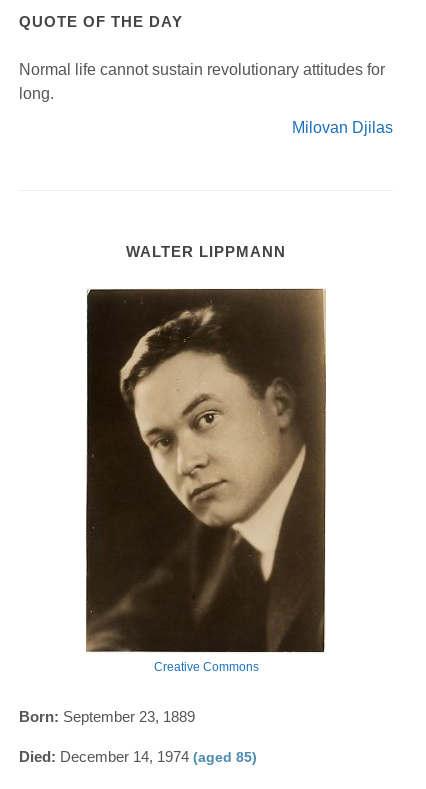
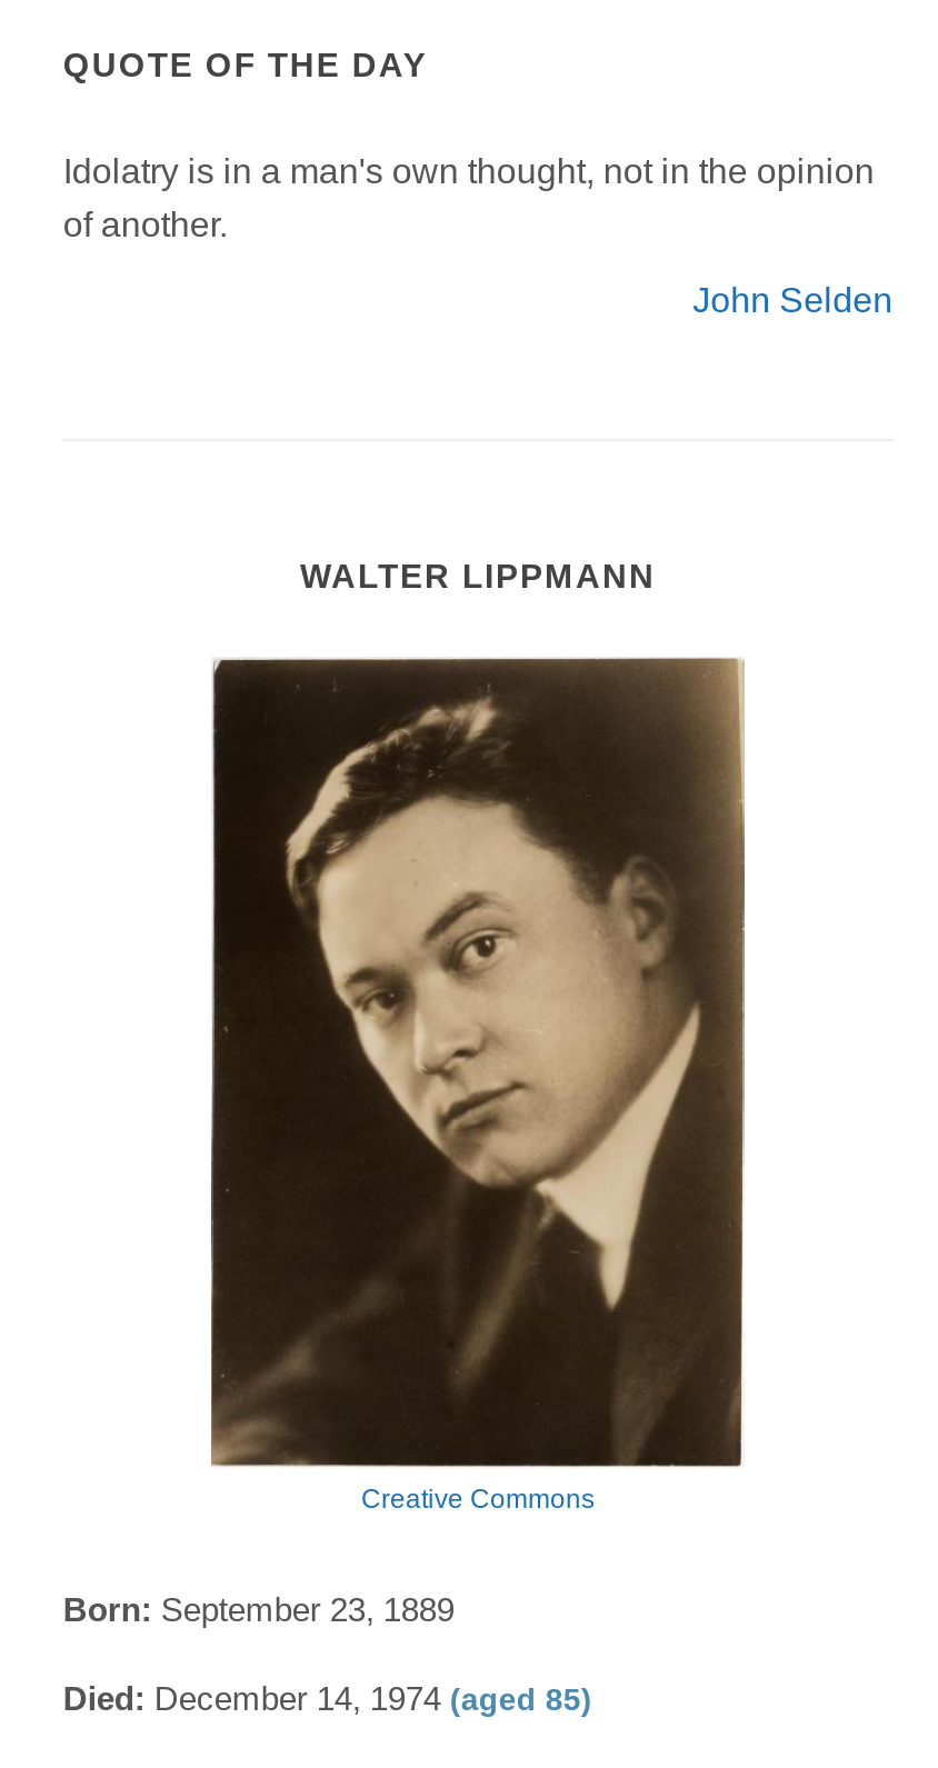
[19,61,385,102] Normal life cannot sustain revolutionary attitudes for | long. -> [63,151,874,242] Idolatry is in a man's own thought, not in the opinion | of another.
[292,119,393,136] Milovan Djilas -> [693,280,893,318] John Selden

